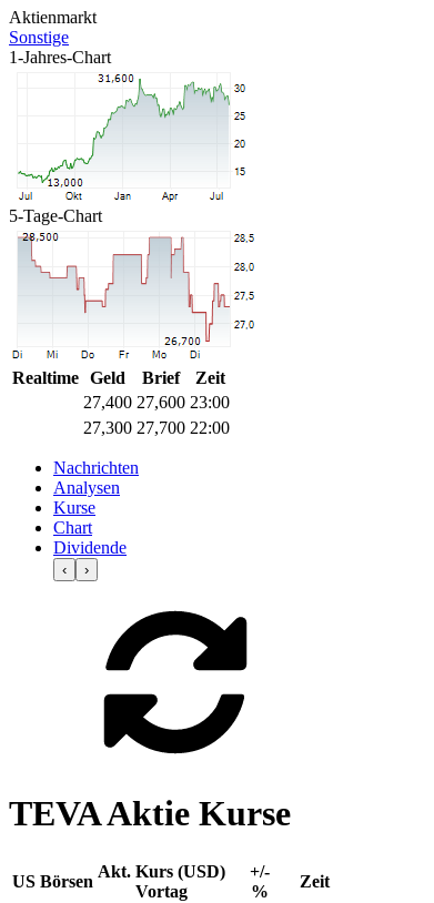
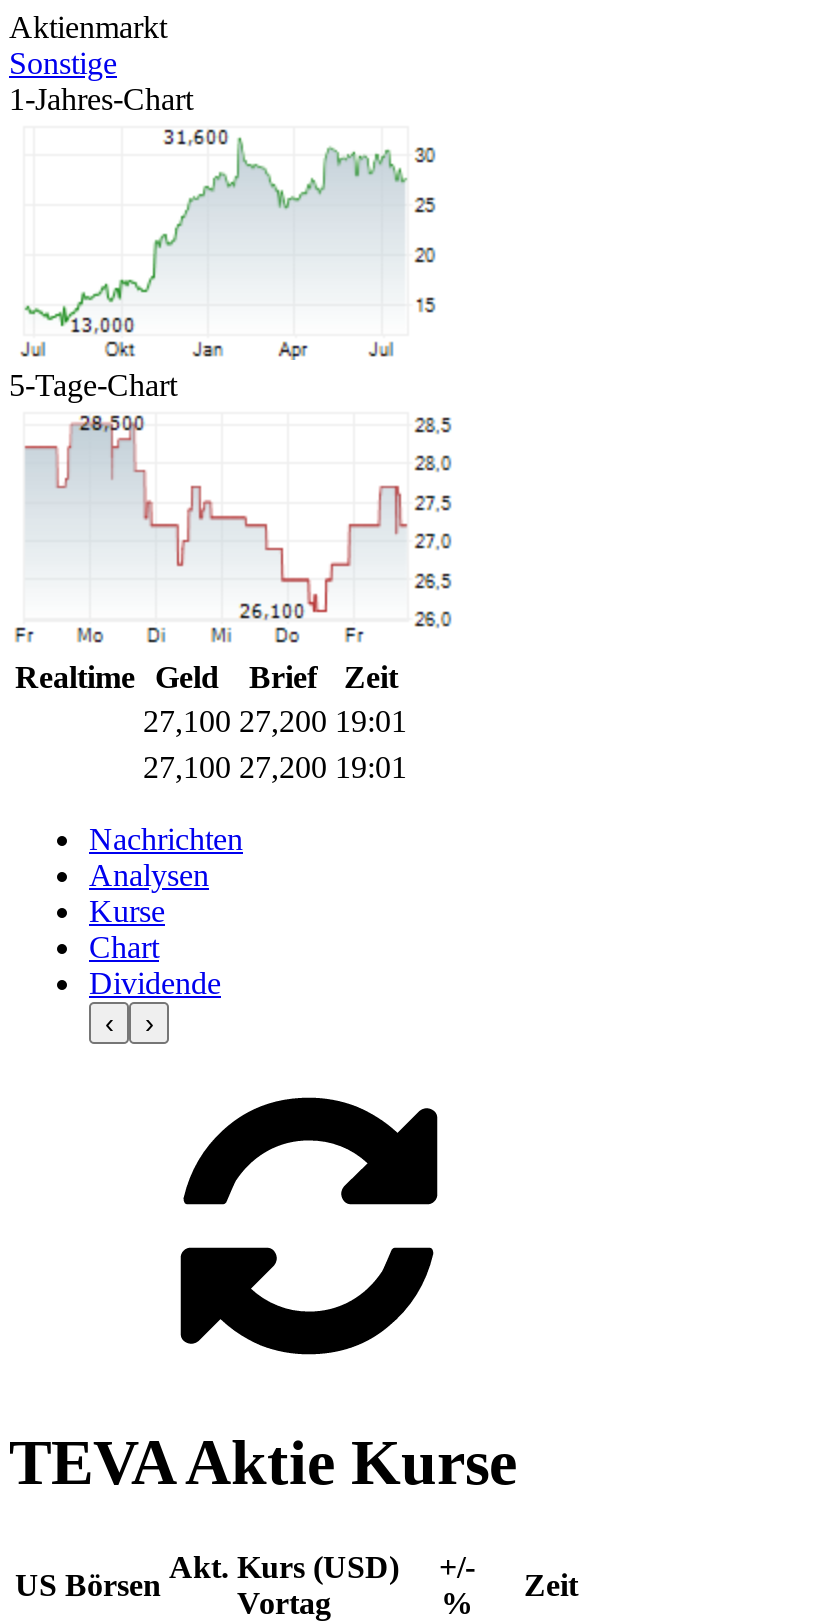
[13,232,255,411] [image] | 27,400 27,600 23:00 -> [17,414,453,738] [image] | 27,100 27,200 19:01
[83,418,230,437] 27,300 27,700 22:00 -> [143,750,407,784] 27,100 27,200 19:01

